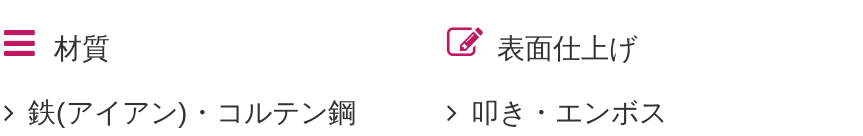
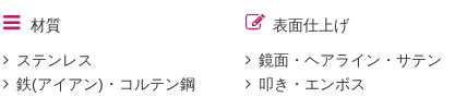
none -> [16,51,93,69] ステンレス
none -> [258,51,441,69] 鏡面・ヘアライン・サテン

